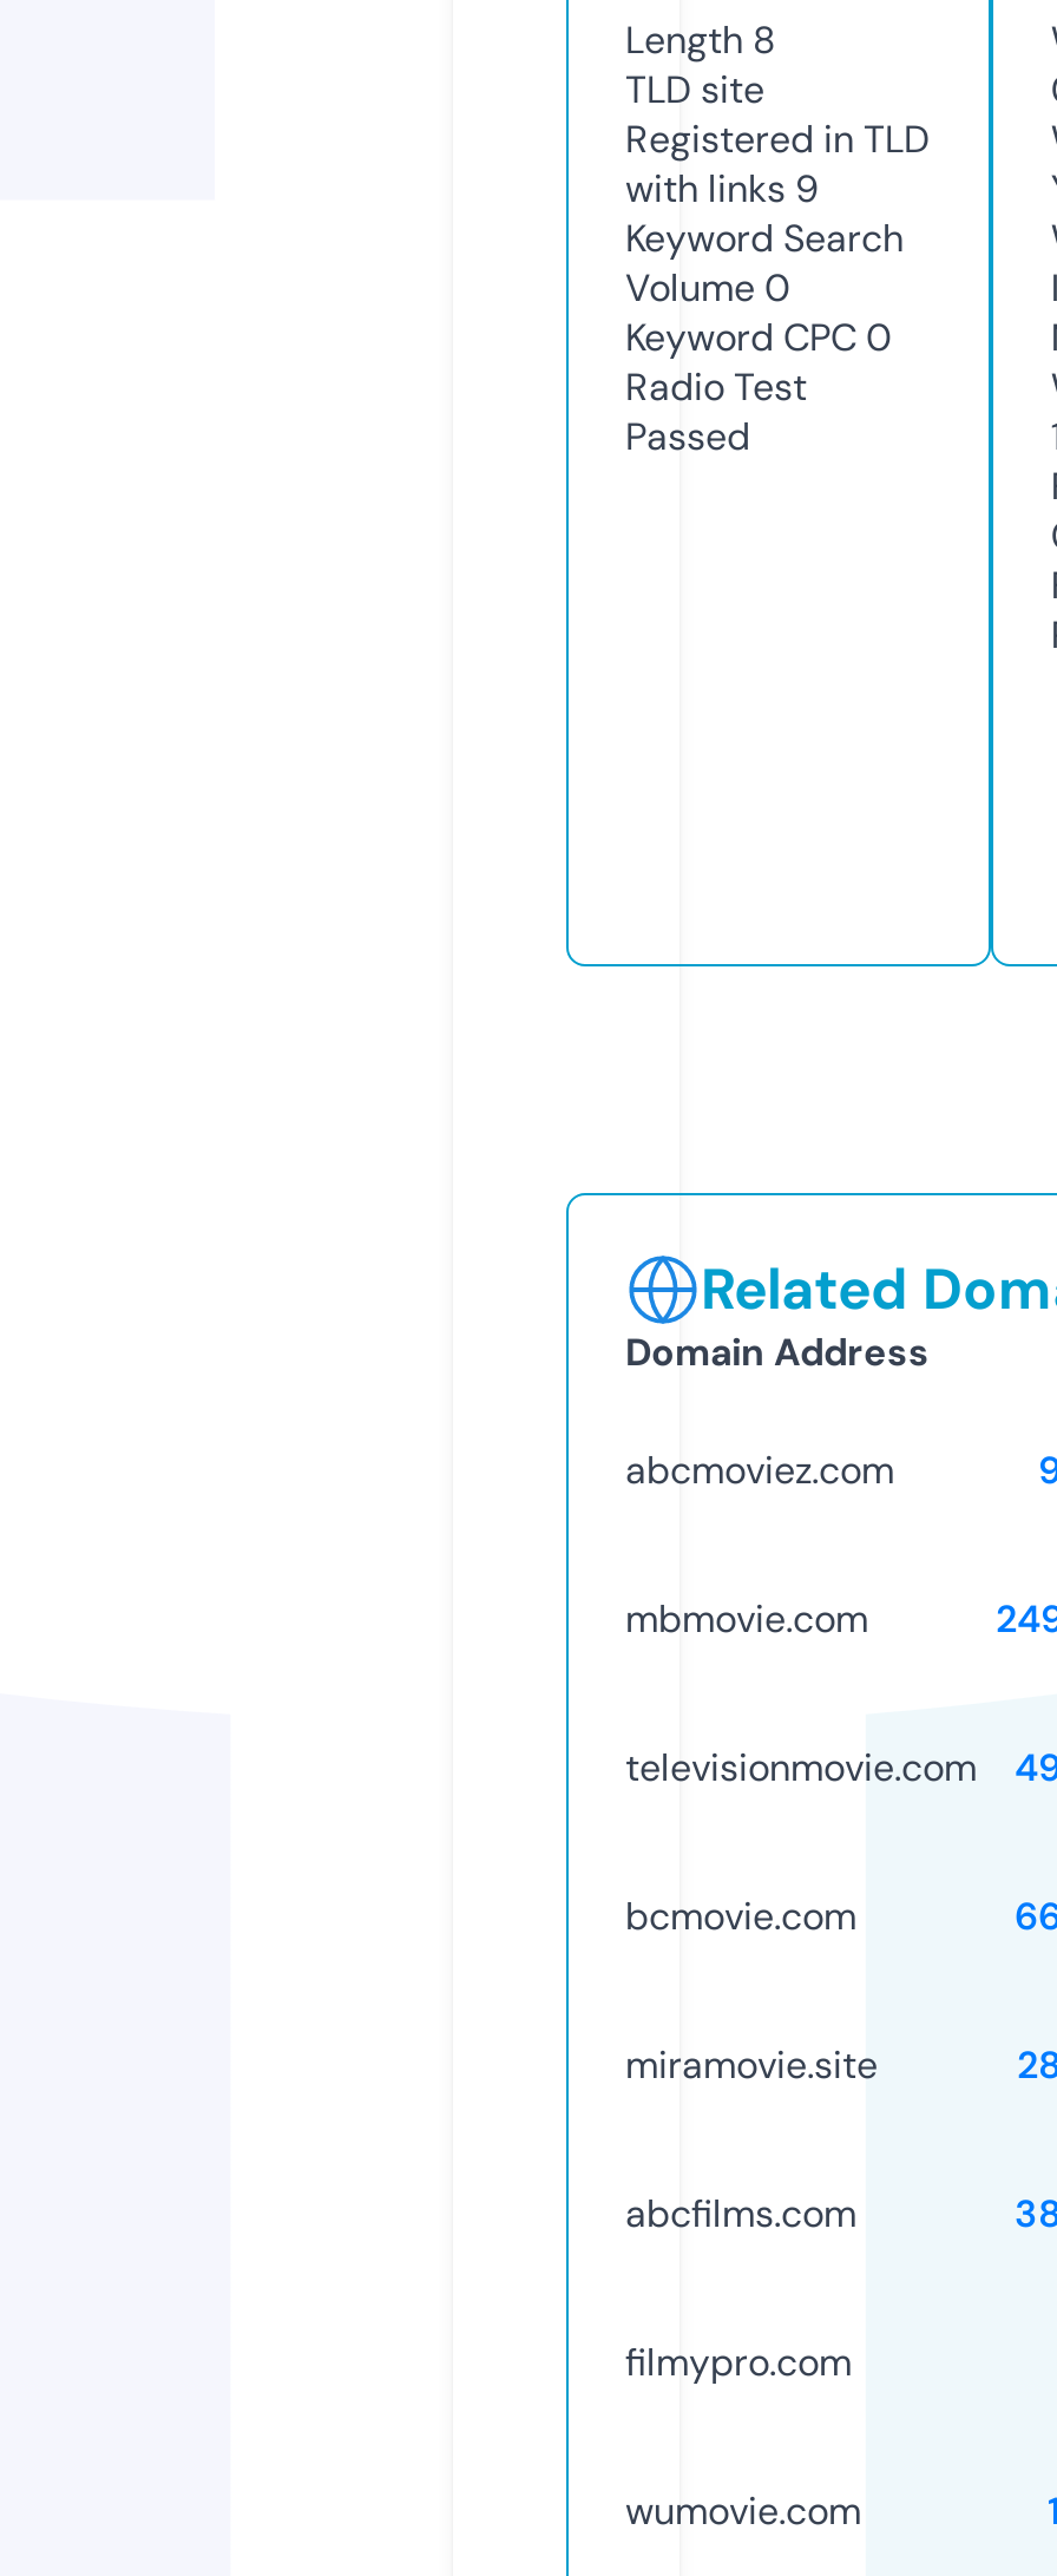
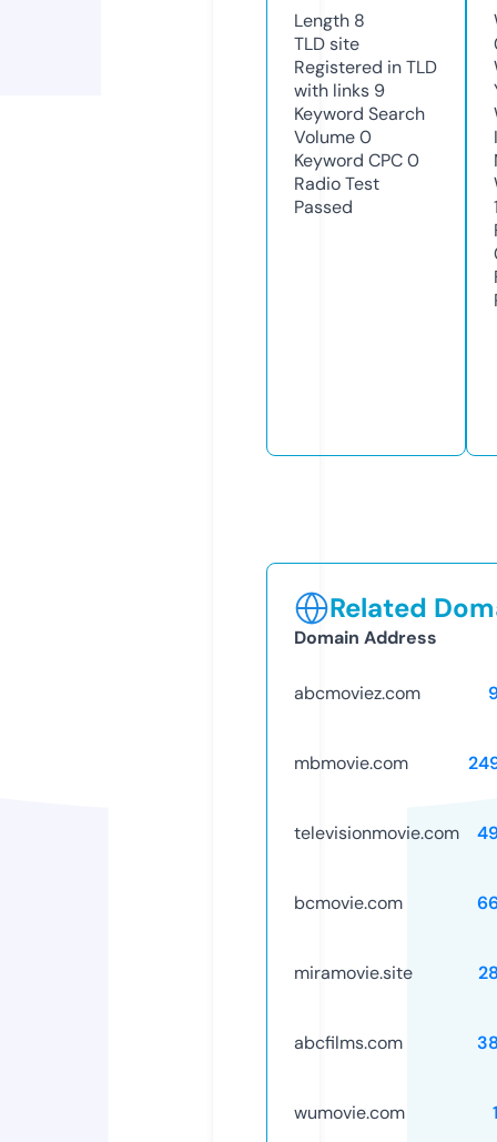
[625,2337,852,2387] filmypro.com -> none

